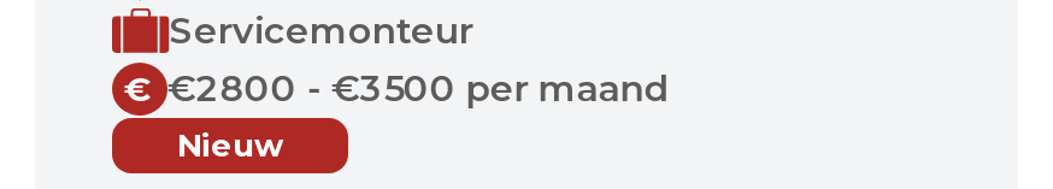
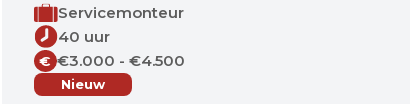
[124,65,671,111] € €2800 - €3500 per maand -> [39,27,185,70] 40 uur | € €3.000 - €4.500

